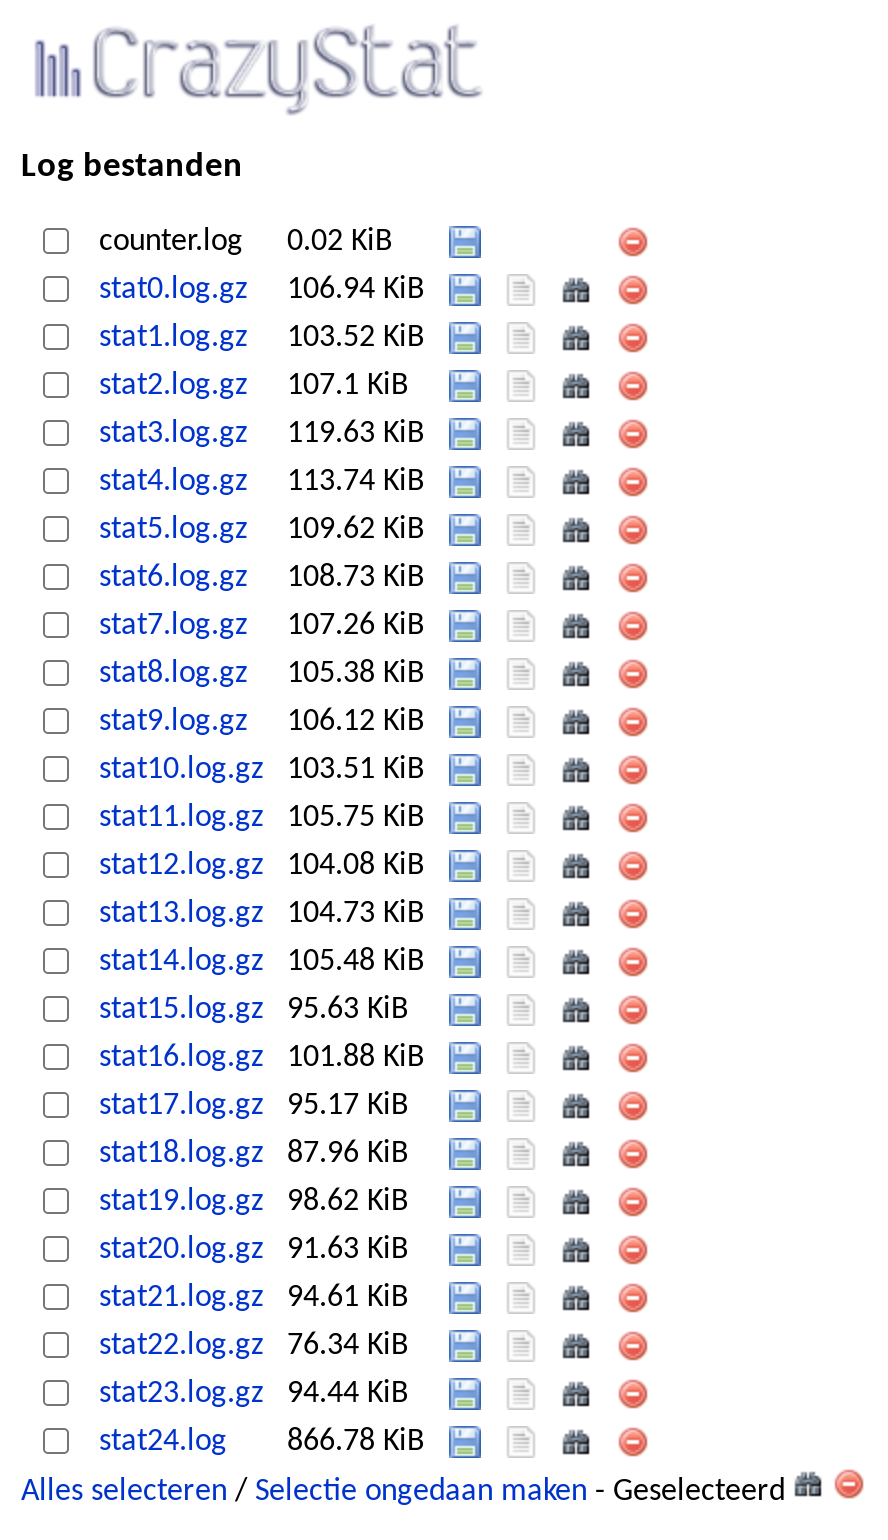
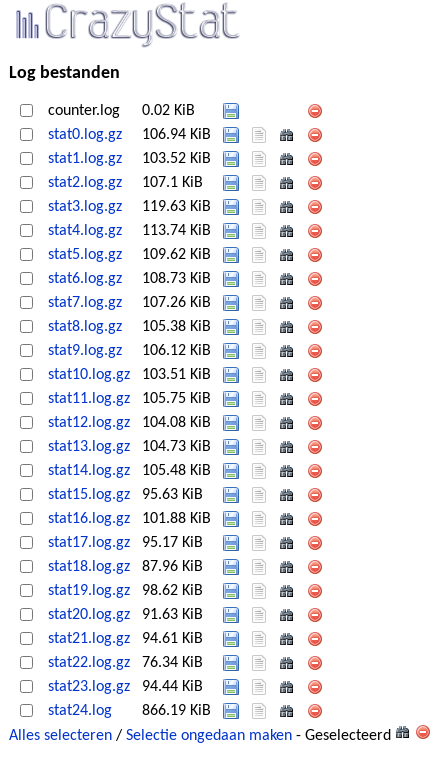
[99,1426,425,1458] stat24.log 866.78 KiB -> [48,703,211,719] stat24.log 866.19 KiB

